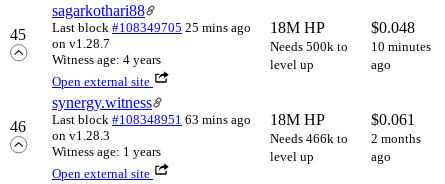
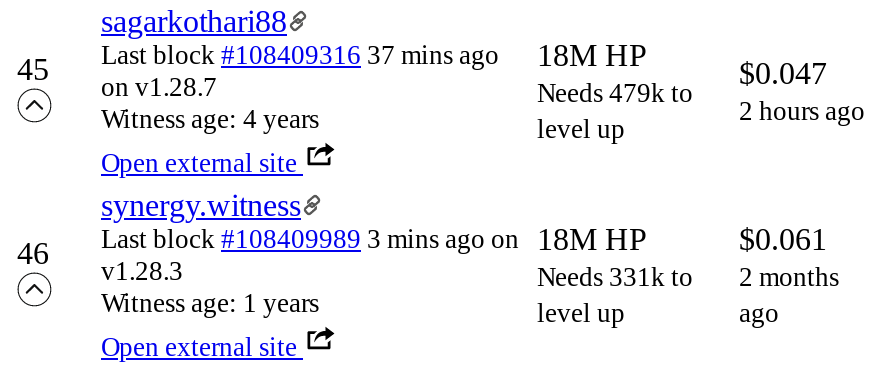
[52,20,251,35] Last block #108349705 25 mins ago -> [101,41,499,71] Last block #108409316 37 mins ago
[371,19,431,72] $0.048 | 10 minutes | ago -> [739,57,865,127] $0.047 | 2 hours ago
[270,39,348,54] Needs 500k to -> [537,79,693,109] Needs 479k to
[52,112,251,143] Last block #108348951 63 mins ago | on v1.28.3 -> [101,225,519,287] Last block #108409989 3 mins ago on | v1.28.3
[270,131,421,146] Needs 466k to 2 months -> [537,263,839,293] Needs 331k to 2 months

